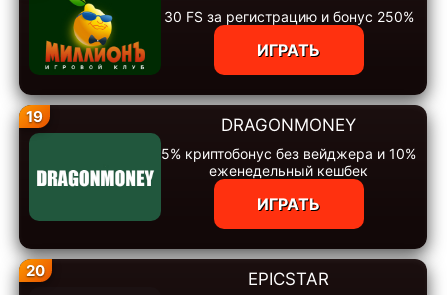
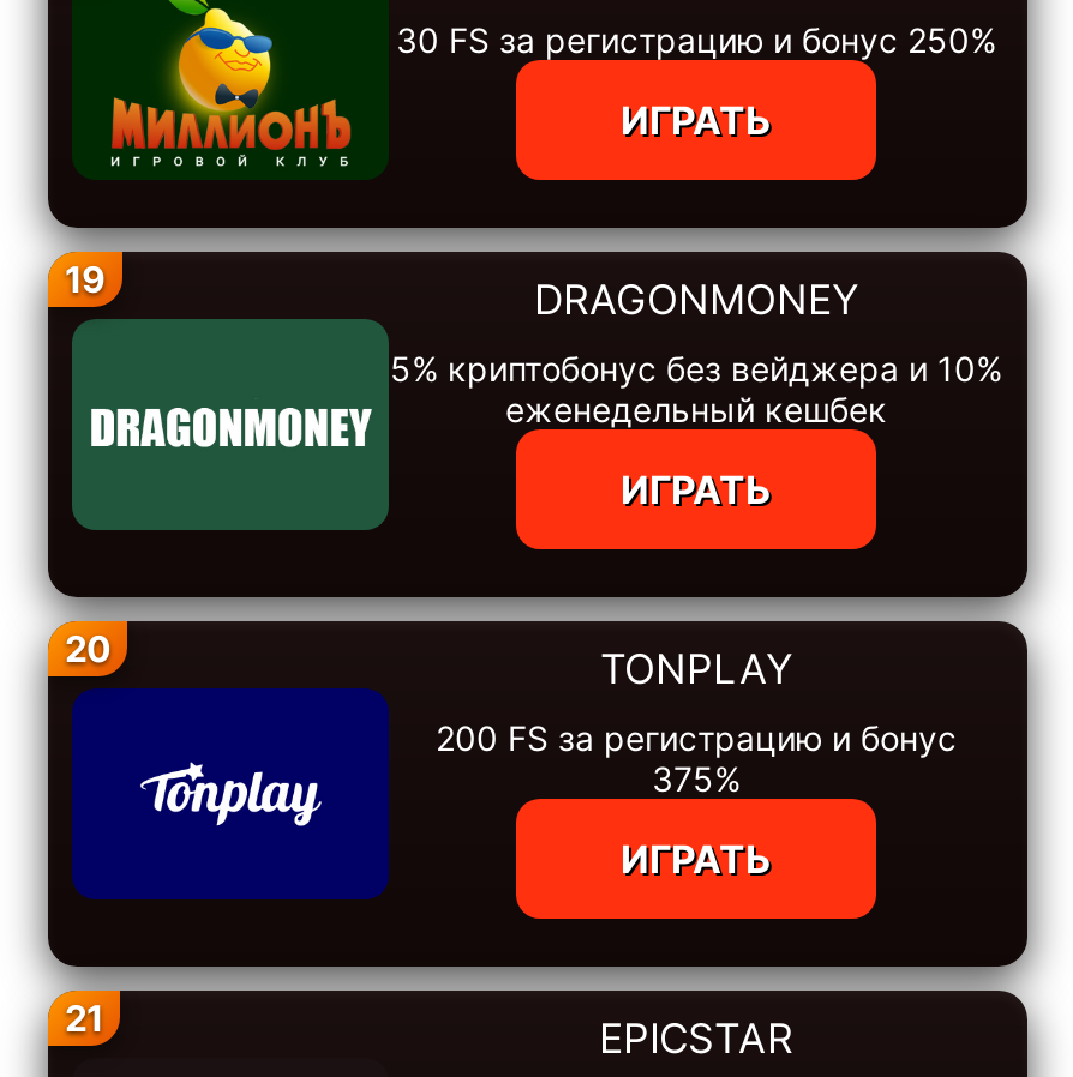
none -> [65,645,957,1041] [image] | TONPLAY | 200 FS за регистрацию и бонус | 375% | ИГРАТЬ | 21

